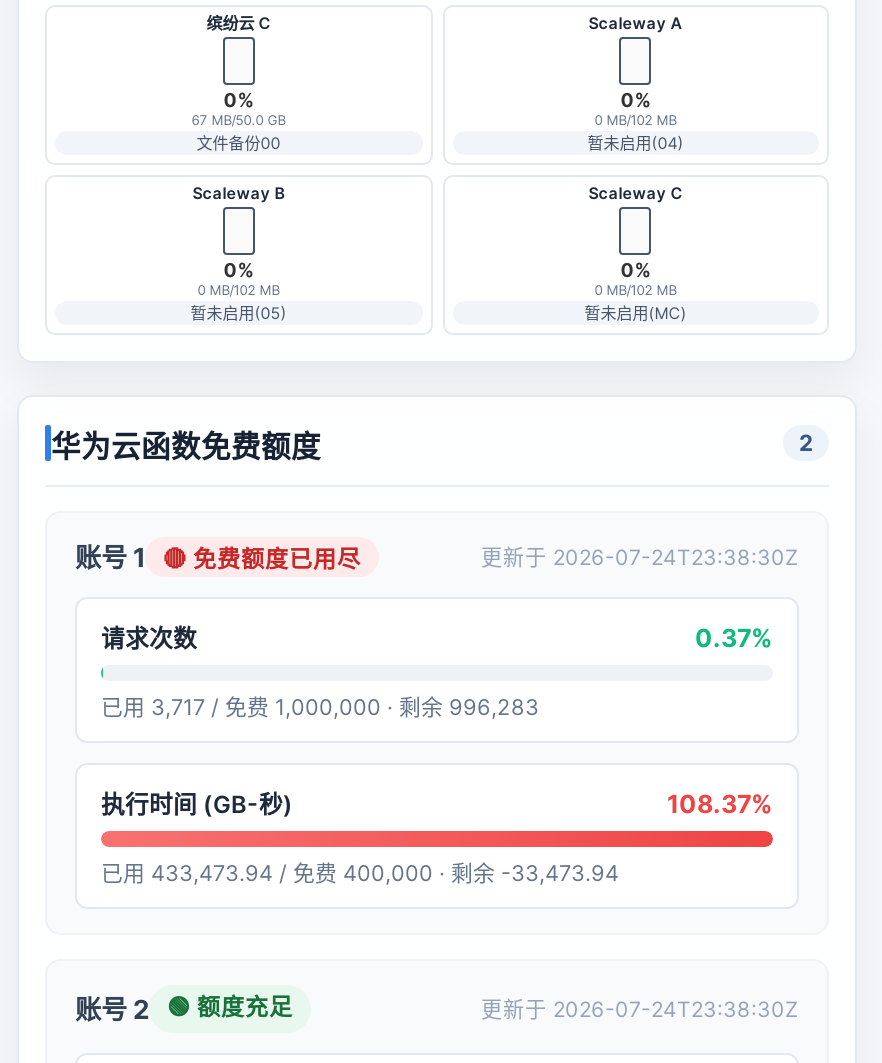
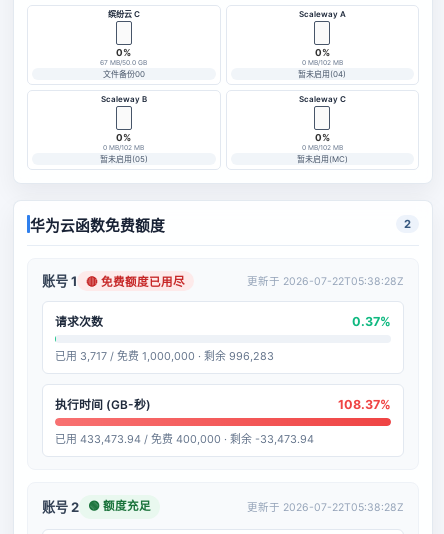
[481,546,799,572] 更新于 2026-07-24T23:38:30Z -> [247,275,404,288] 更新于 2026-07-22T05:38:28Z
[481,998,799,1024] 更新于 2026-07-24T23:38:30Z -> [247,501,404,514] 更新于 2026-07-22T05:38:28Z

